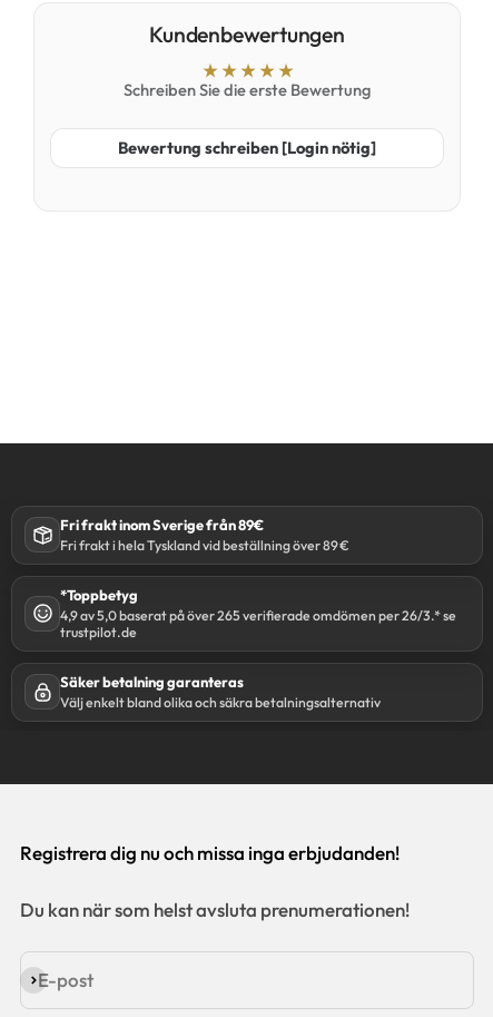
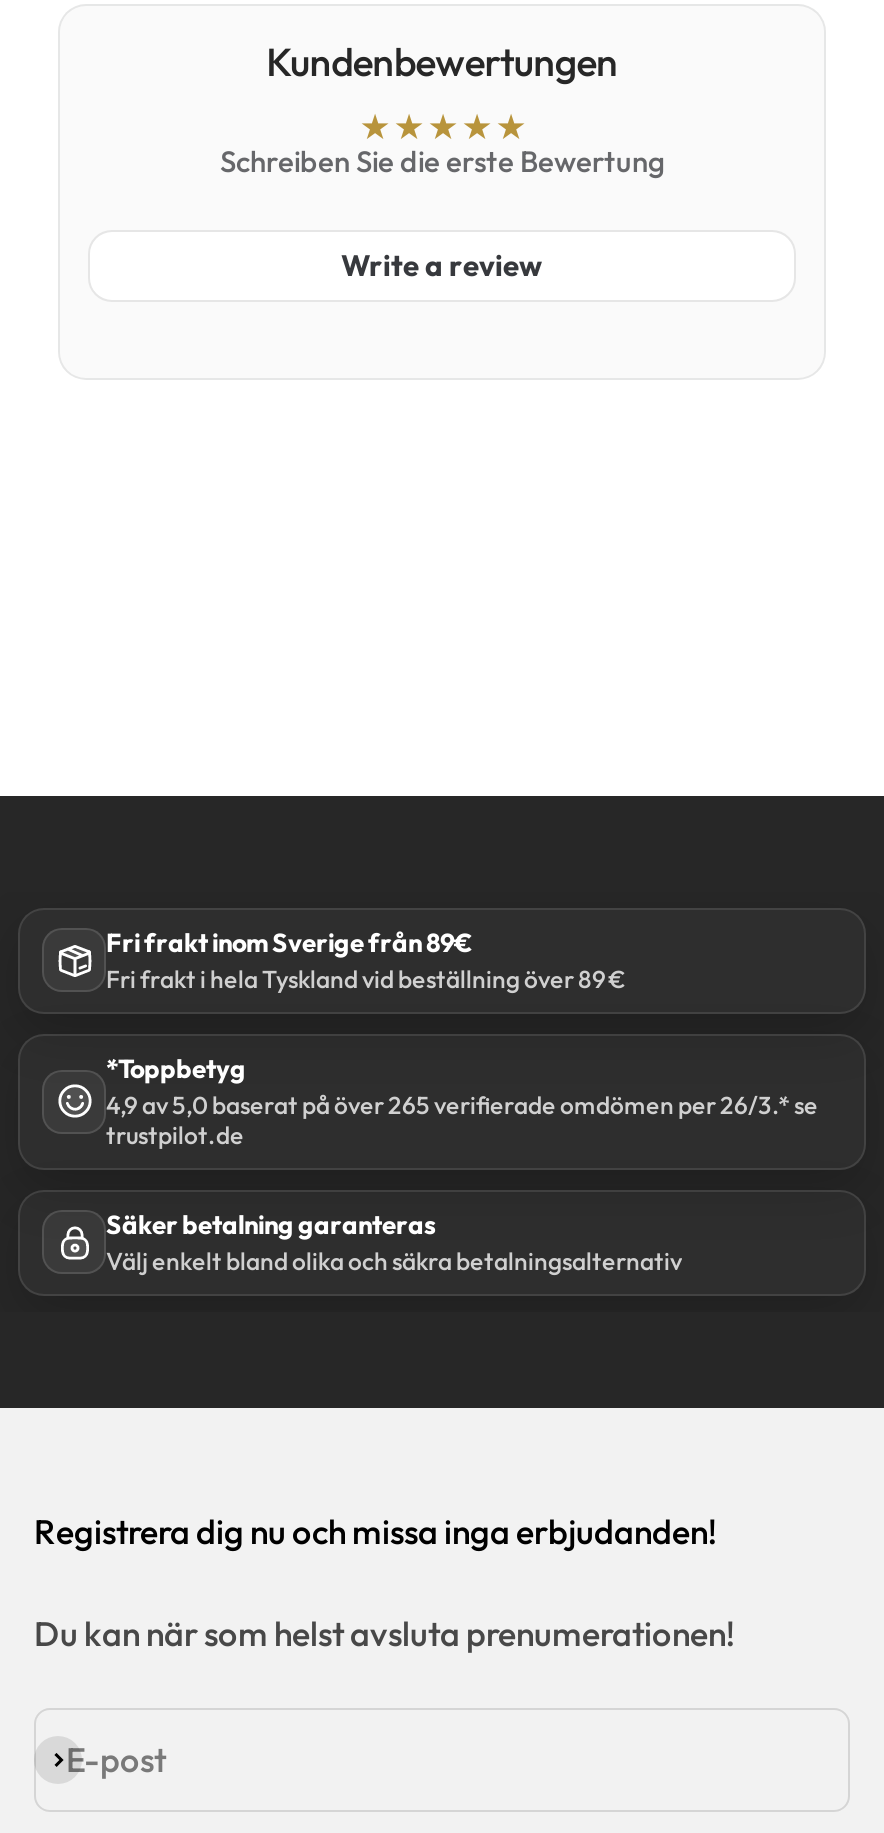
[118,137,376,158] Bewertung schreiben [Login nötig] -> [341,246,543,284] Write a review

